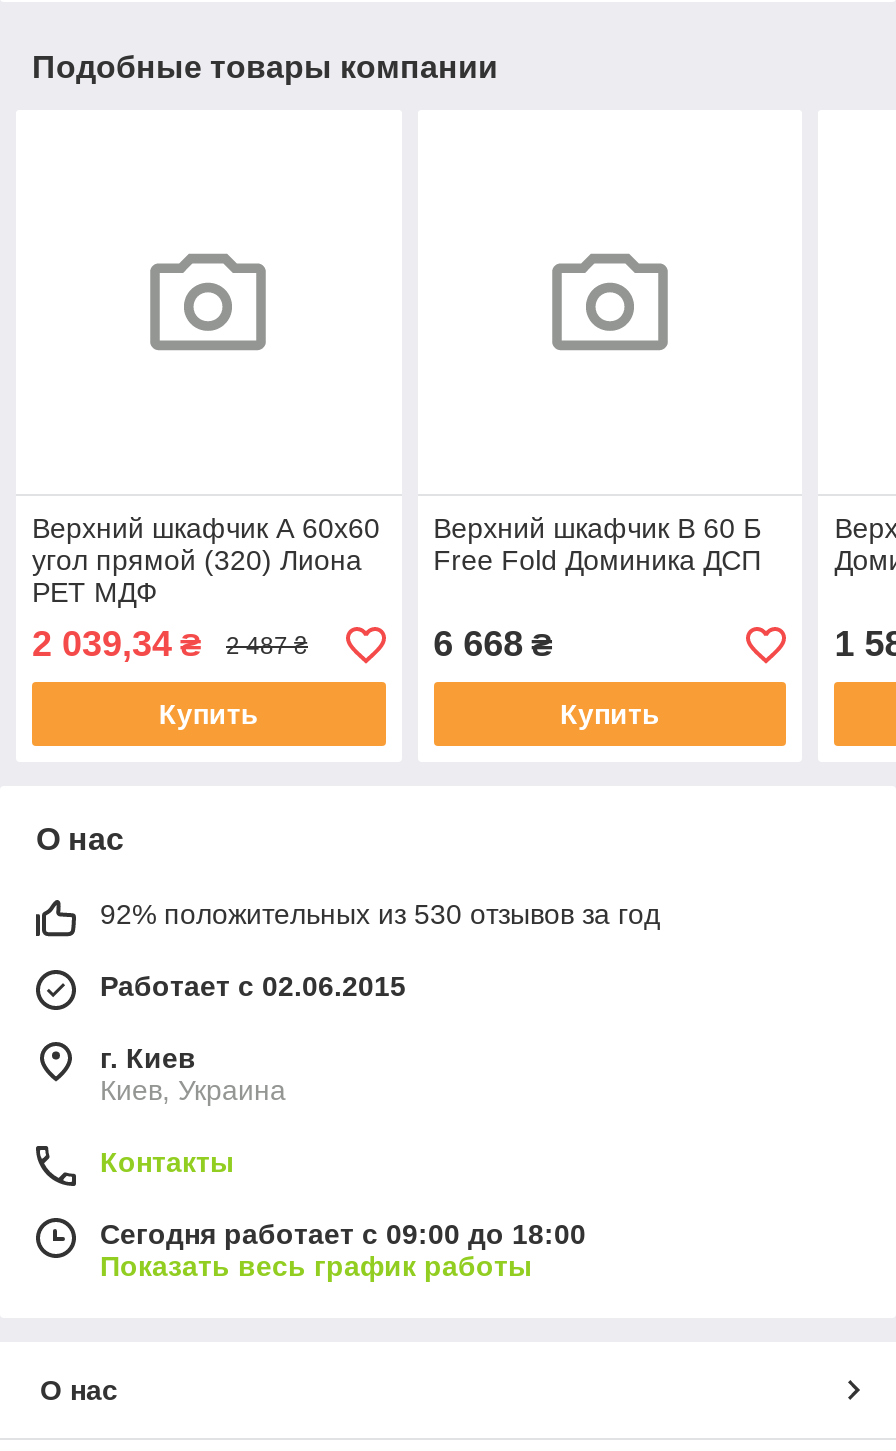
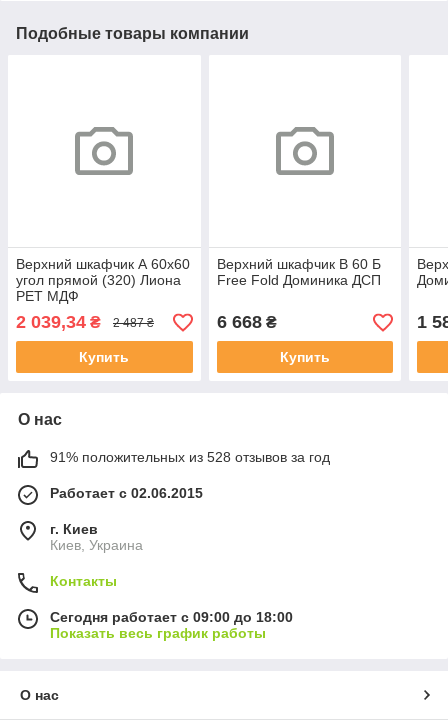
[100,899,660,931] 92% положительных из 530 отзывов за год -> [50,449,330,465] 91% положительных из 528 отзывов за год

